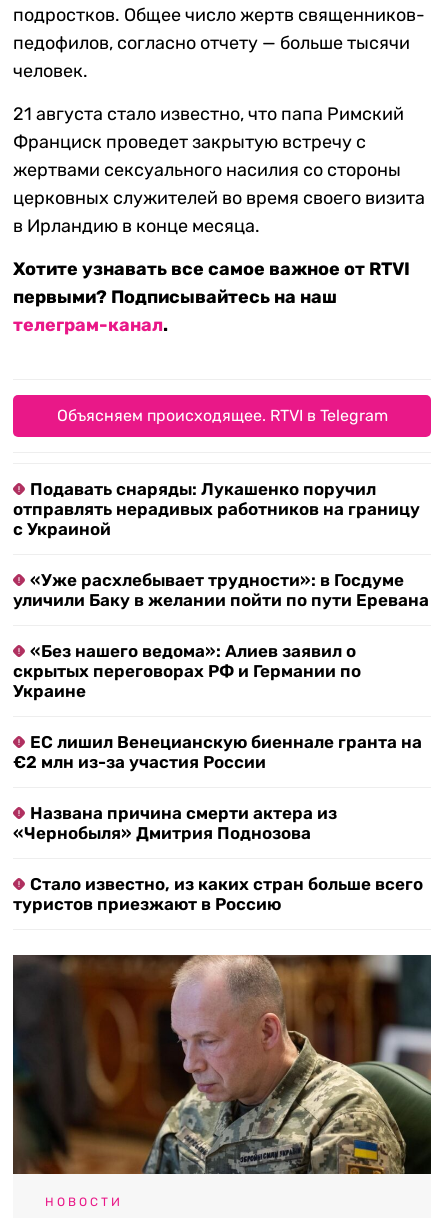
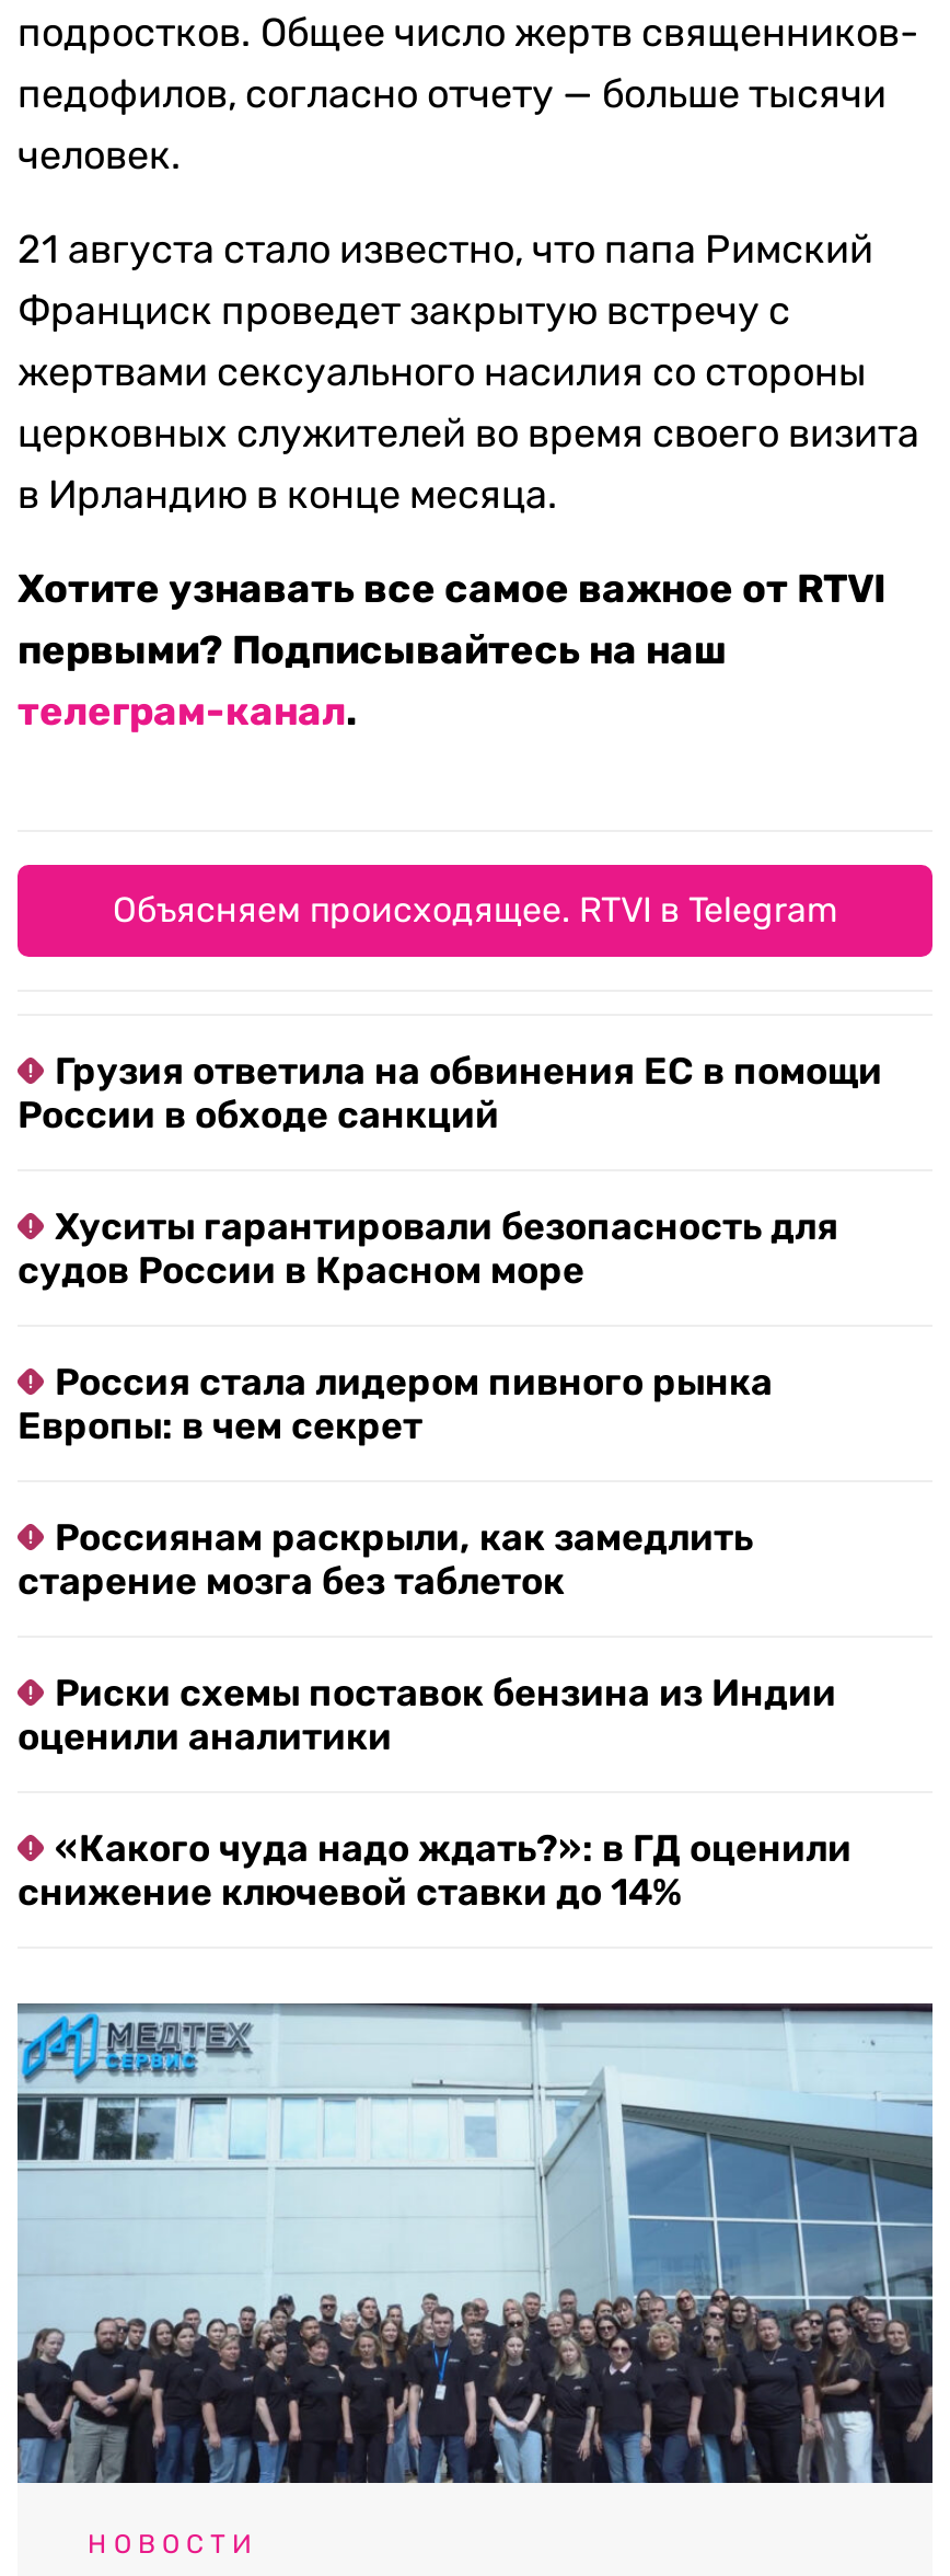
[13,479,420,539] Подавать снаряды: Лукашенко поручил | отправлять нерадивых работников на границу | с Украиной -> [18,1049,882,1137] Грузия ответила на обвинения ЕС в помощи | России в обходе санкций
[13,570,429,610] «Уже расхлебывает трудности»: в Госдуме | уличили Баку в желании пойти по пути Еревана -> [18,1204,838,1292] Хуситы гарантировали безопасность для | судов России в Красном море
[13,641,361,701] «Без нашего ведома»: Алиев заявил о | скрытых переговорах РФ и Германии по | Украине -> [18,1360,773,1448] Россия стала лидером пивного рынка | Европы: в чем секрет
[13,732,422,772] ЕС лишил Венецианскую биеннале гранта на | €2 млн из-за участия России -> [18,1515,753,1603] Россиянам раскрыли, как замедлить | старение мозга без таблеток
[13,803,337,843] Названа причина смерти актера из | «Чернобыля» Дмитрия Поднозова -> [18,1671,836,1758] Риски схемы поставок бензина из Индии | оценили аналитики
[13,874,423,914] Стало известно, из каких стран больше всего | туристов приезжают в Россию -> [18,1826,851,1914] «Какого чуда надо ждать?»: в ГД оценили | снижение ключевой ставки до 14%
[12,954,432,1175] [image] -> [15,2003,935,2485] [image]

